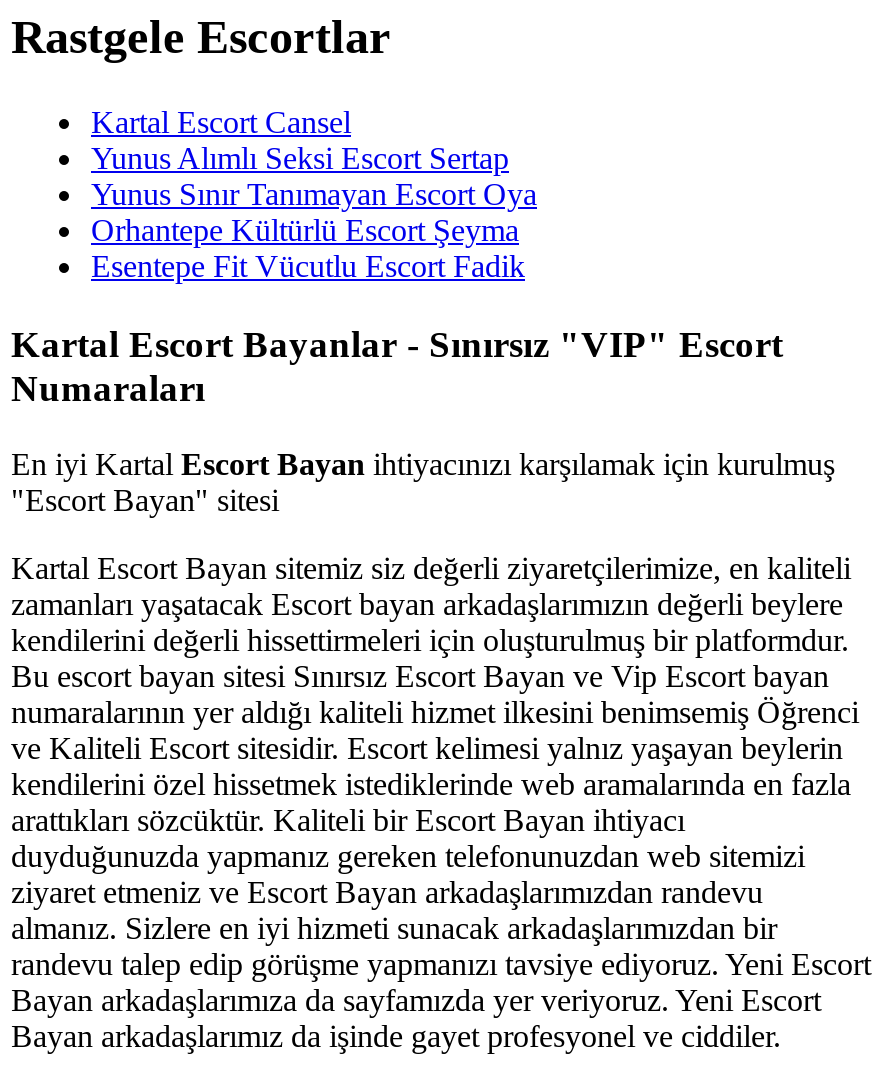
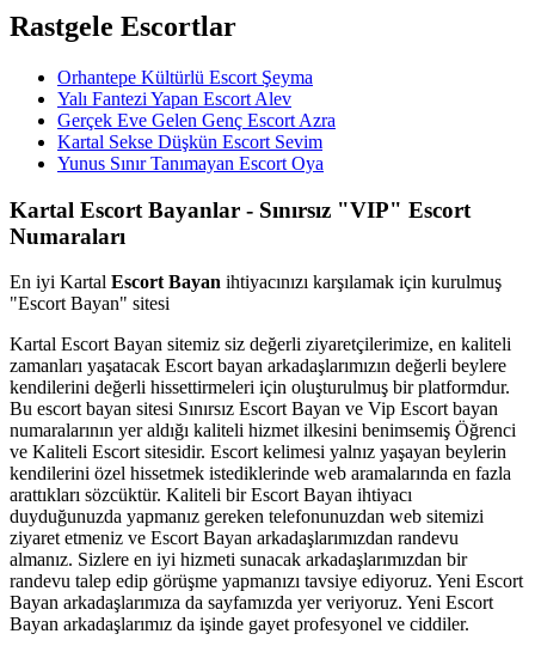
[91,105,509,175] Kartal Escort Cansel | Yunus Alımlı Seksi Escort Sertap -> none
moved [91,177,537,211] -> [57,153,324,173]: Yunus Sınır Tanımayan Escort Oya
moved [91,213,519,247] -> [57,67,313,87]: Orhantepe Kültürlü Escort Şeyma
[91,249,525,283] Esentepe Fit Vücutlu Escort Fadik -> [57,88,336,152] Yalı Fantezi Yapan Escort Alev | Gerçek Eve Gelen Genç Escort Azra | Kartal Sekse Düşkün Escort Sevim

